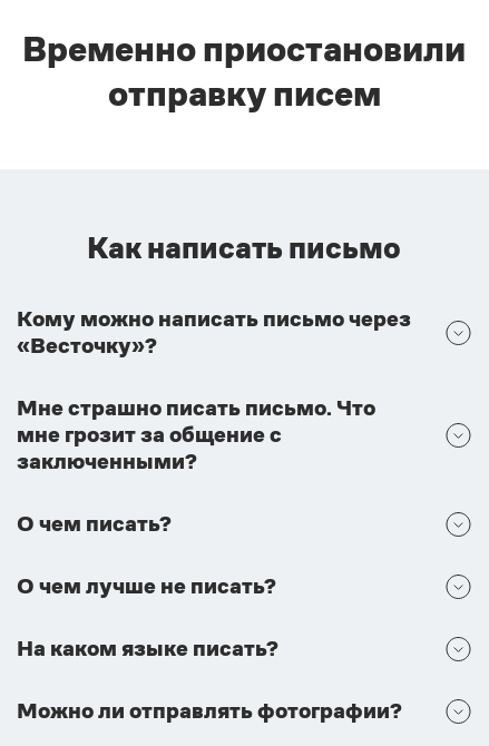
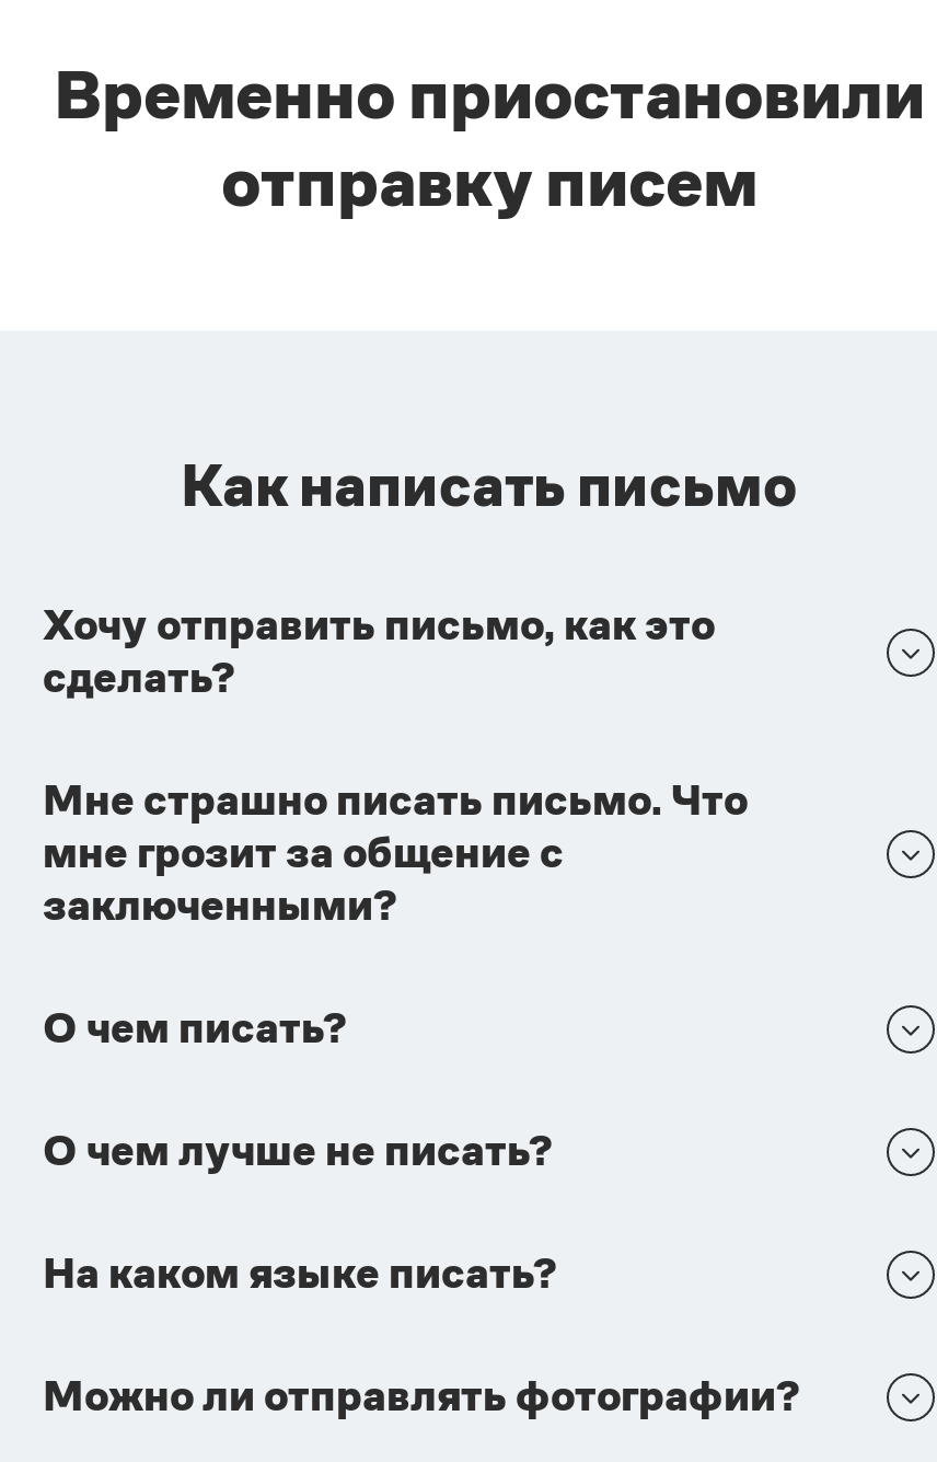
[17,305,411,360] Кому можно написать письмо через | «Весточку»? -> [43,598,715,705] Хочу отправить письмо, как это | сделать?

